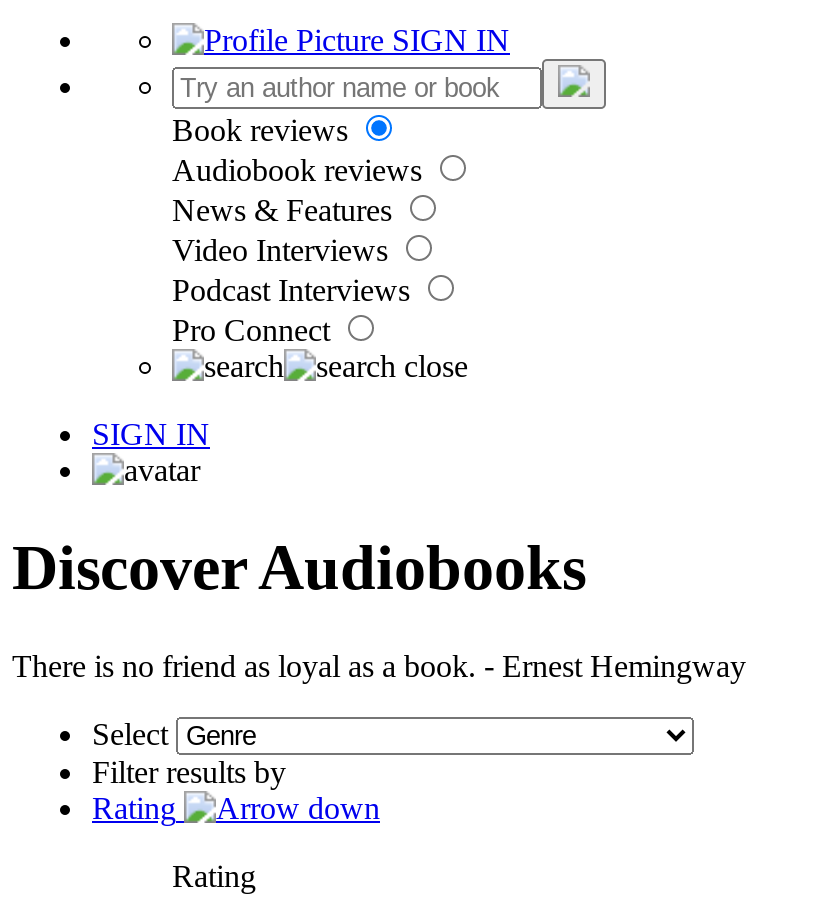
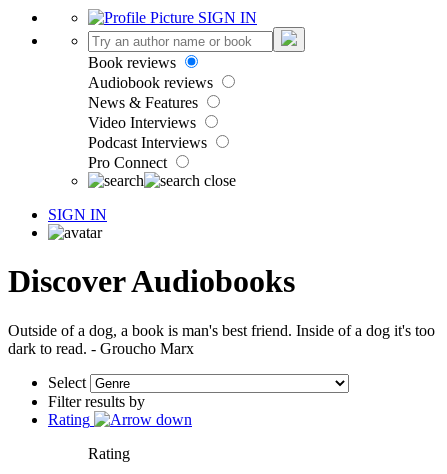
[12,649,746,683] There is no friend as loyal as a book. - Ernest Hemingway -> [8,322,435,357] Outside of a dog, a book is man's best friend. Inside of a dog it's too | dark to read. - Groucho Marx

